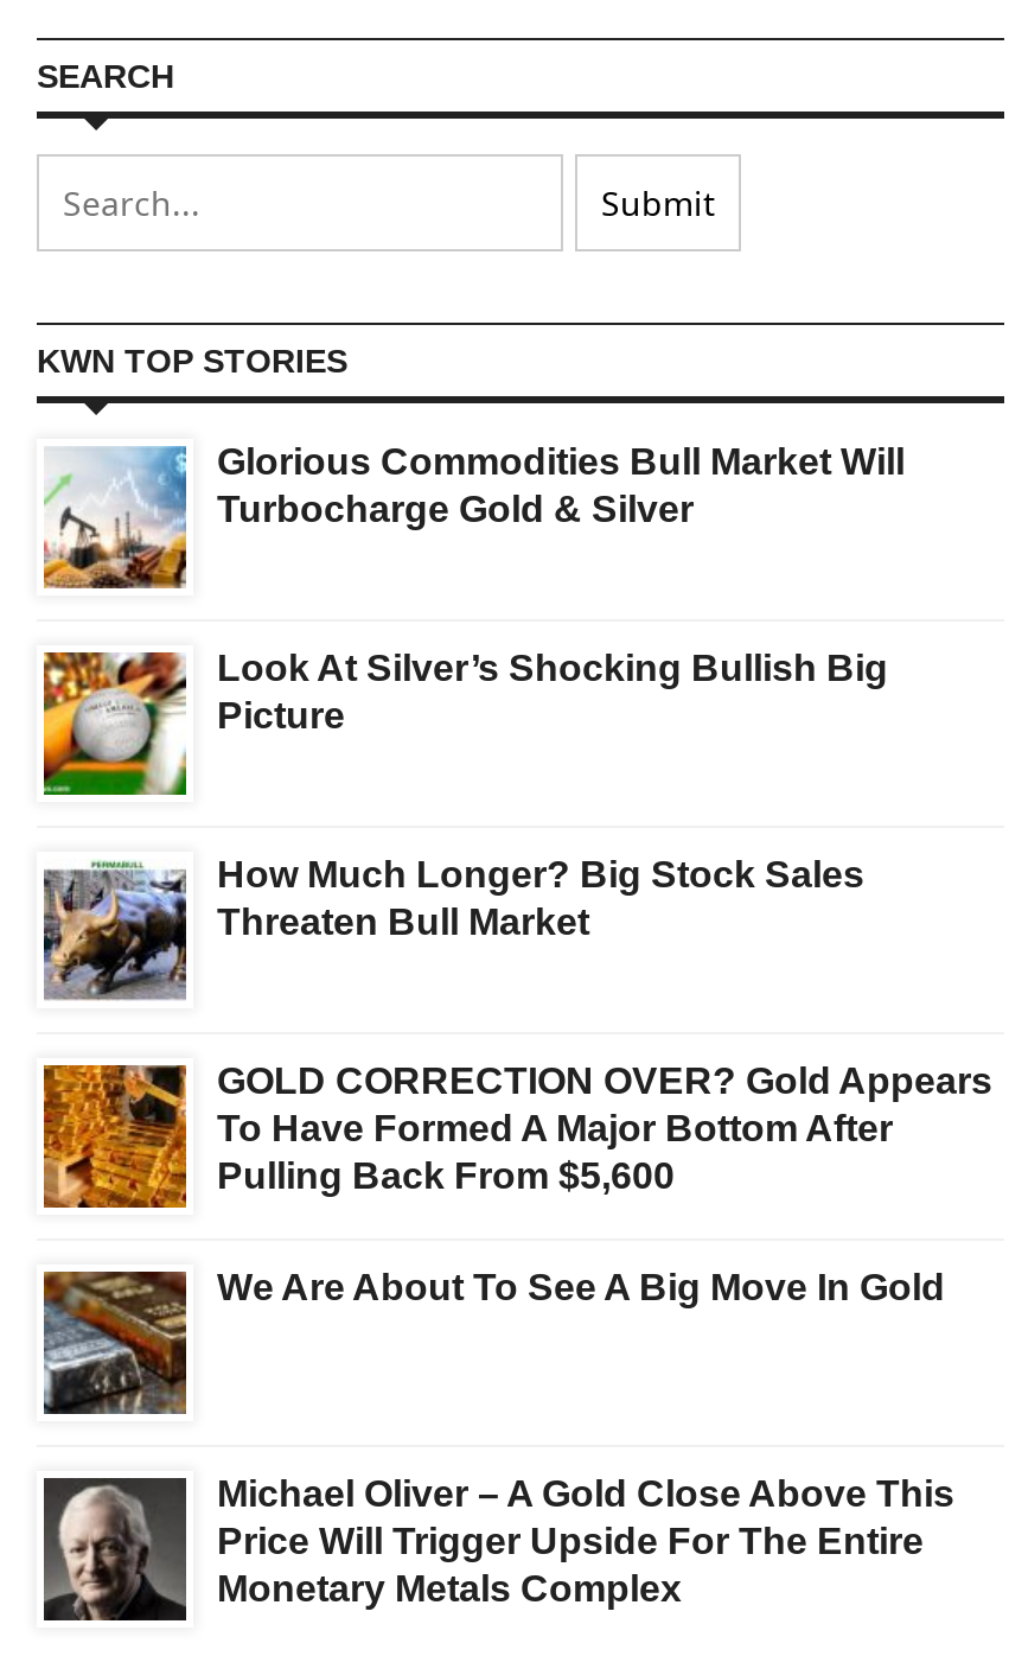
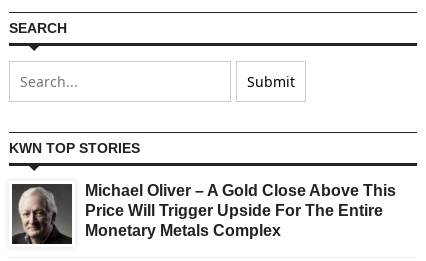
[41,441,905,590] [image] | Glorious Commodities Bull Market Will | Turbocharge Gold & Silver -> none
[41,647,888,798] [image] | Look At Silver’s Shocking Bullish Big | Picture -> none
[41,854,864,1002] [image] | How Much Longer? Big Stock Sales | Threaten Bull Market -> none
[41,1060,992,1307] [image] | GOLD CORRECTION OVER? Gold Appears | To Have Formed A Major Bottom After | Pulling Back From $5,600 | We Are About To See A Big Move In Gold -> none
[41,1268,189,1415] [image] -> none

